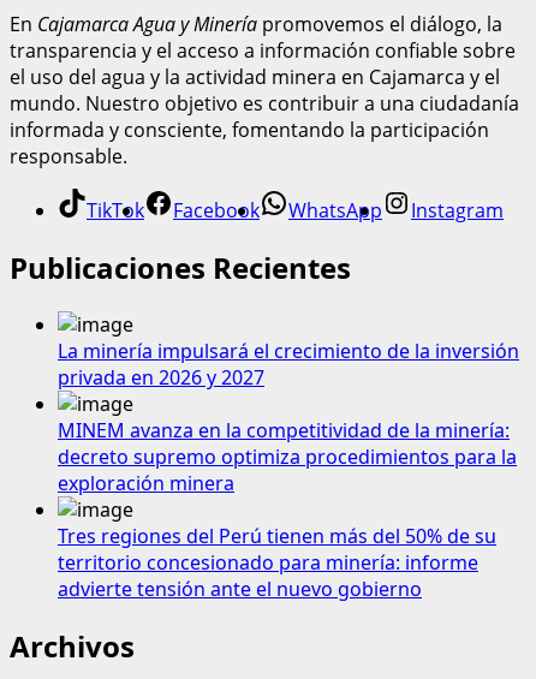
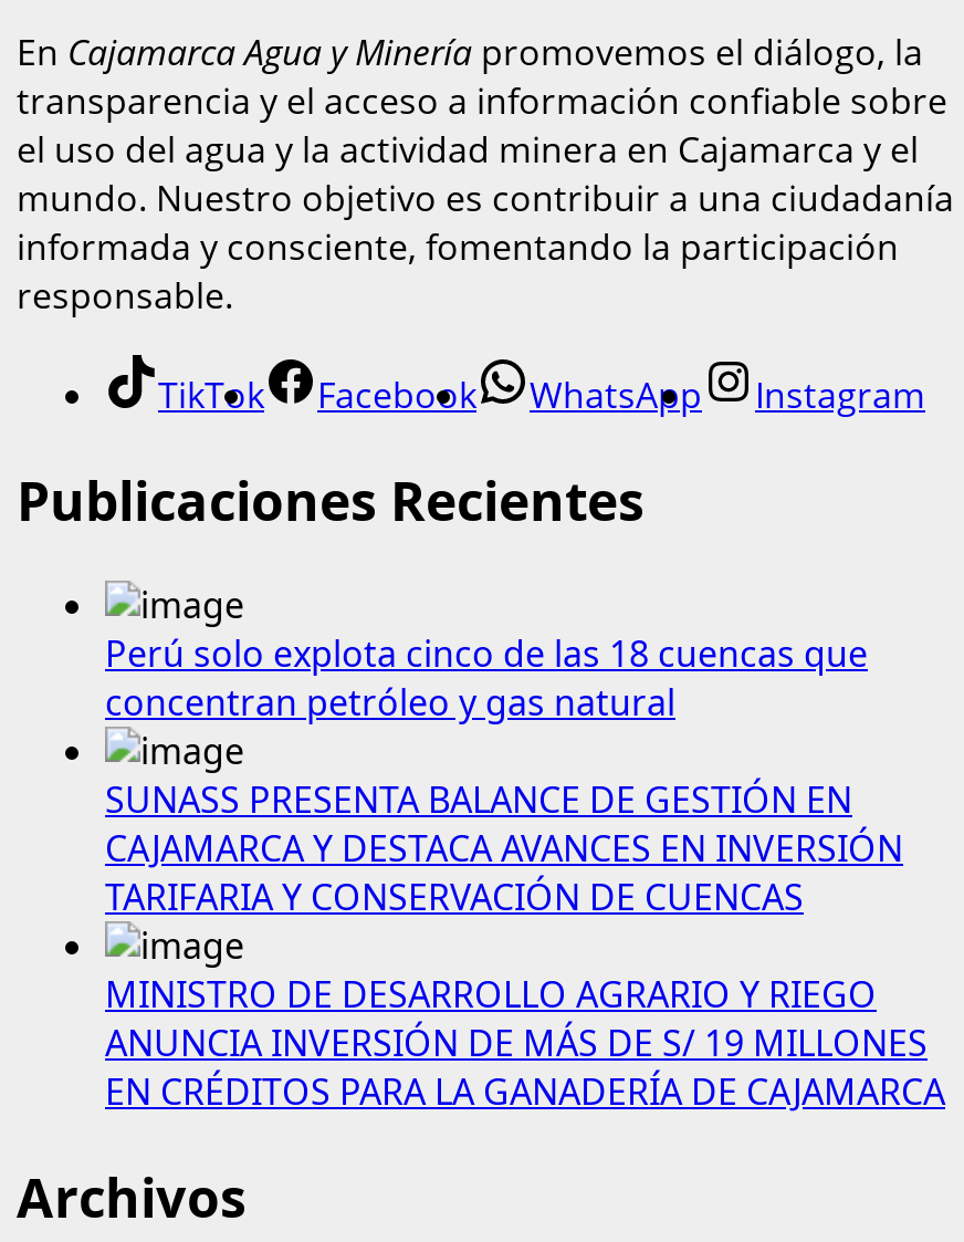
[58,338,519,391] La minería impulsará el crecimiento de la inversión | privada en 2026 y 2027 -> [105,630,868,727] Perú solo explota cinco de las 18 cuencas que | concentran petróleo y gas natural
[58,417,517,496] MINEM avanza en la competitividad de la minería: | decreto supremo optimiza procedimientos para la | exploración minera -> [105,776,903,921] SUNASS PRESENTA BALANCE DE GESTIÓN EN | CAJAMARCA Y DESTACA AVANCES EN INVERSIÓN | TARIFARIA Y CONSERVACIÓN DE CUENCAS
[58,523,496,602] Tres regiones del Perú tienen más del 50% de su | territorio concesionado para minería: informe | advierte tensión ante el nuevo gobierno -> [105,970,945,1116] MINISTRO DE DESARROLLO AGRARIO Y RIEGO | ANUNCIA INVERSIÓN DE MÁS DE S/ 19 MILLONES | EN CRÉDITOS PARA LA GANADERÍA DE CAJAMARCA

